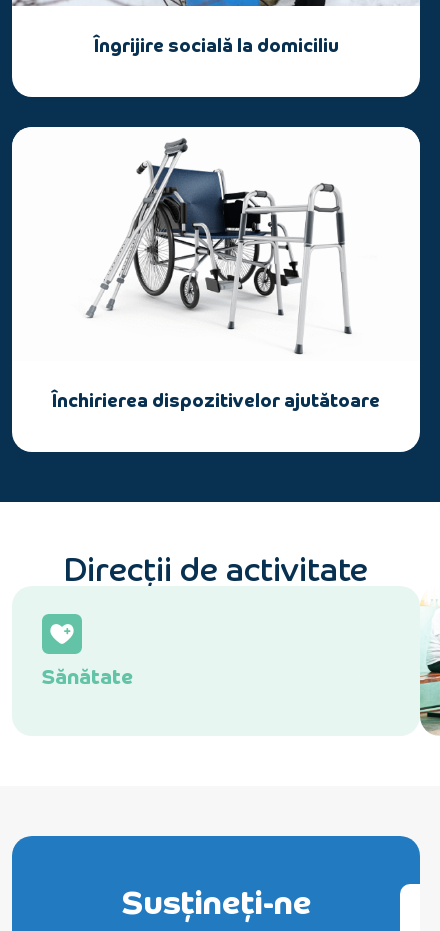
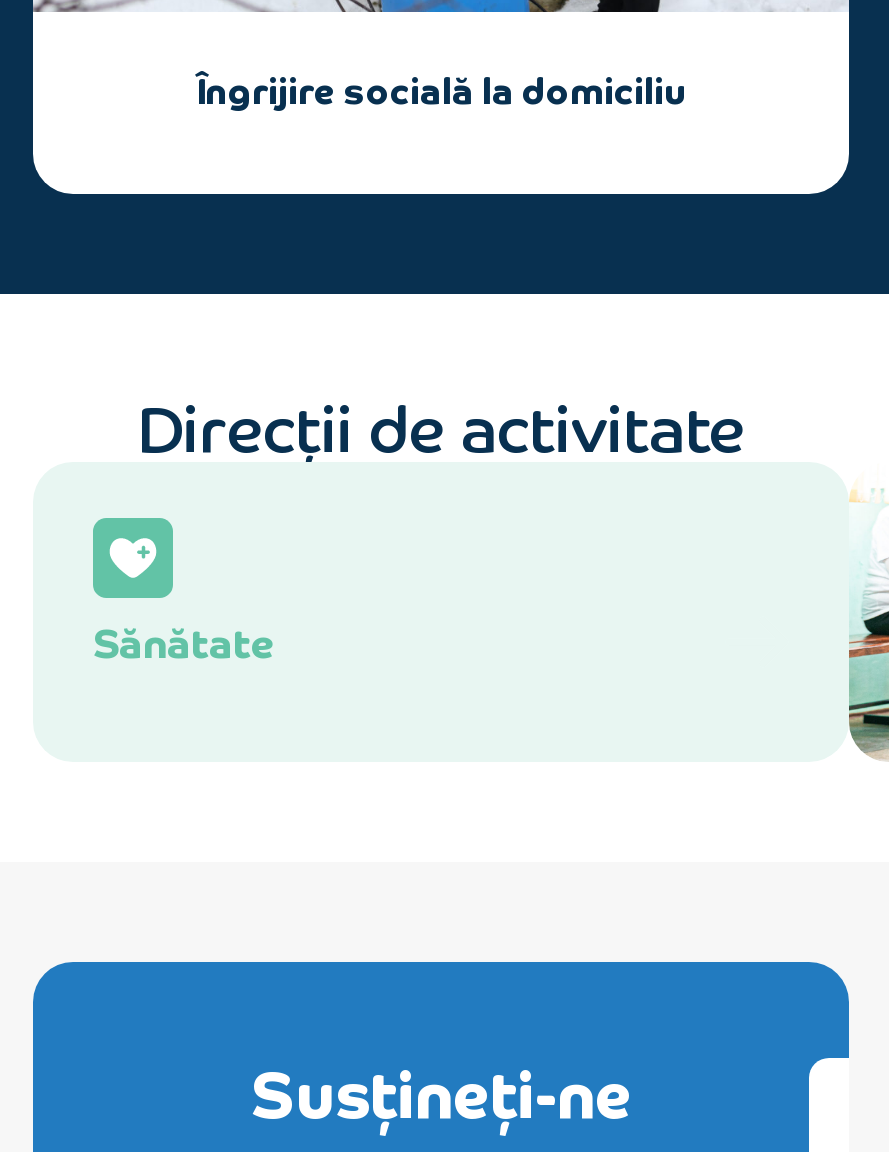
[12,126,420,415] [image] | Închirierea dispozitivelor ajutătoare -> none

